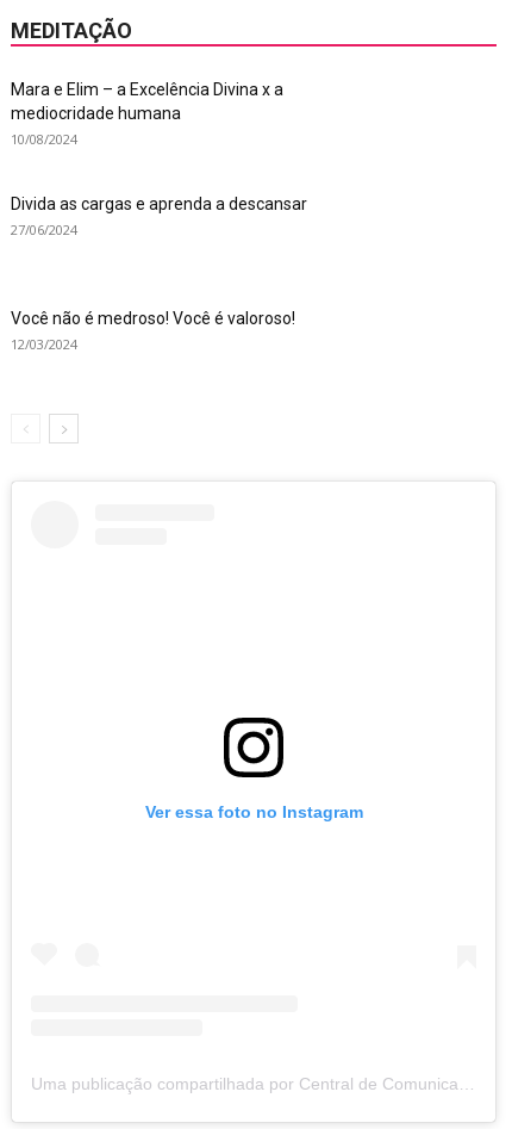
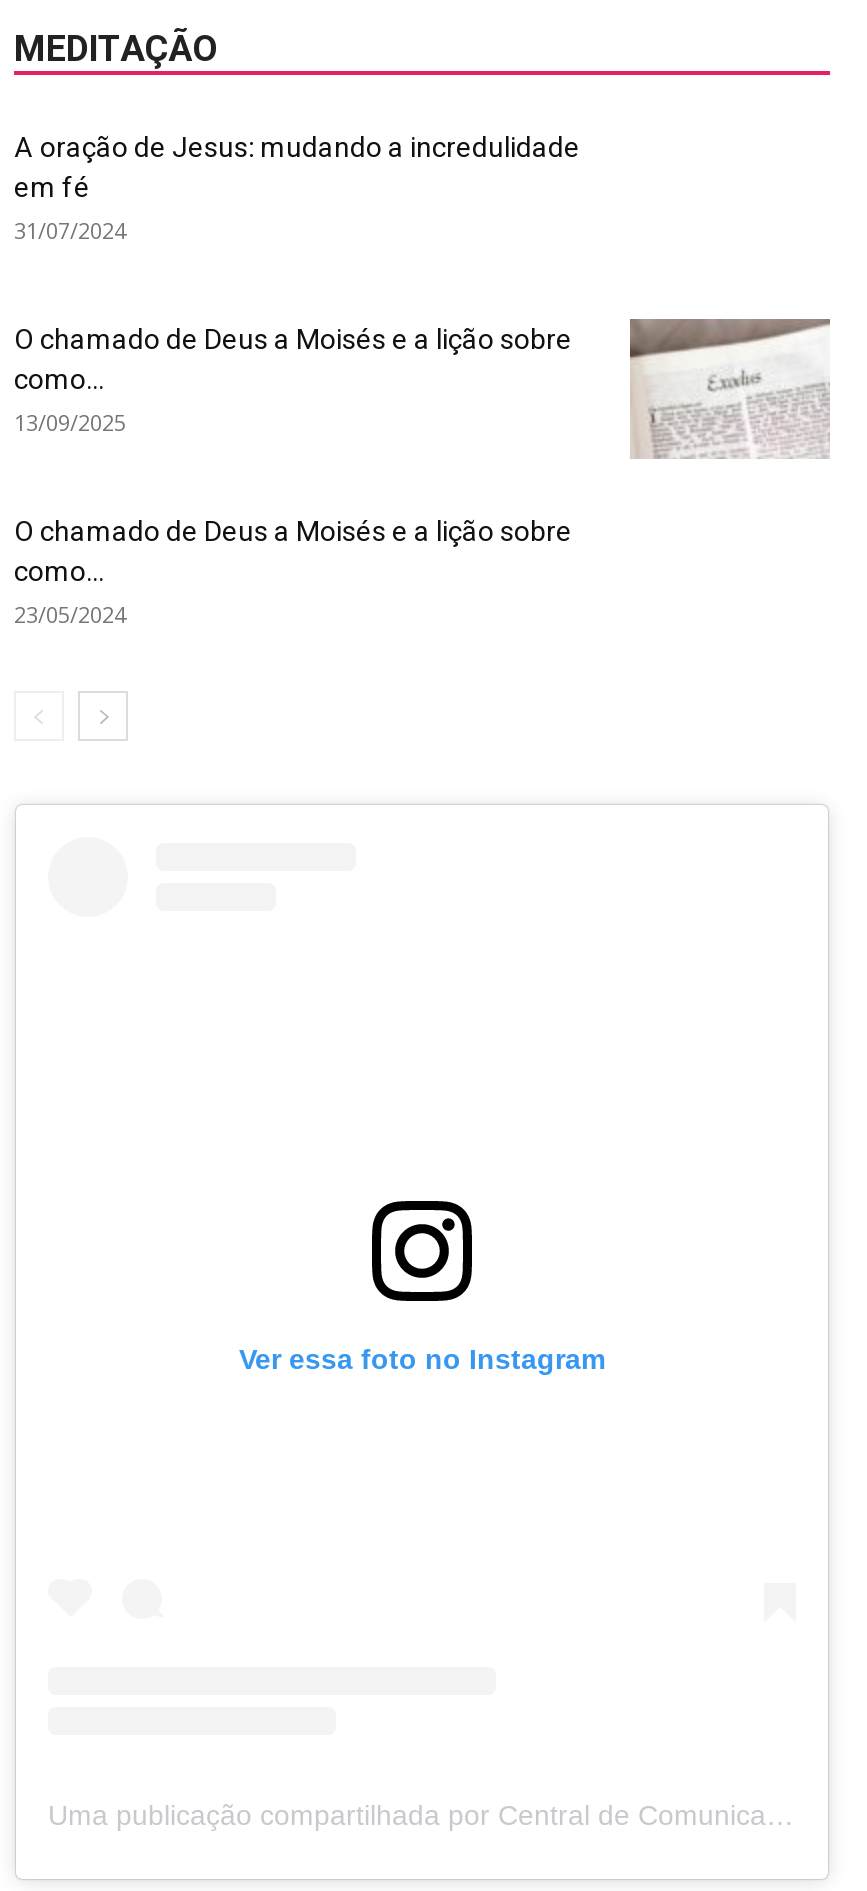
none -> [628,317,832,461] [image]
[11,80,283,148] Mara e Elim – a Excelência Divina x a | mediocridade humana | 10/08/2024 -> [14,131,580,245] A oração de Jesus: mudando a incredulidade | em fé | 31/07/2024
[11,195,307,239] Divida as cargas e aprenda a descansar | 27/06/2024 -> [14,323,572,437] O chamado de Deus a Moisés e a lição sobre | como... | 13/09/2025
[11,309,295,353] Você não é medroso! Você é valoroso! | 12/03/2024 -> [14,515,572,629] O chamado de Deus a Moisés e a lição sobre | como... | 23/05/2024

